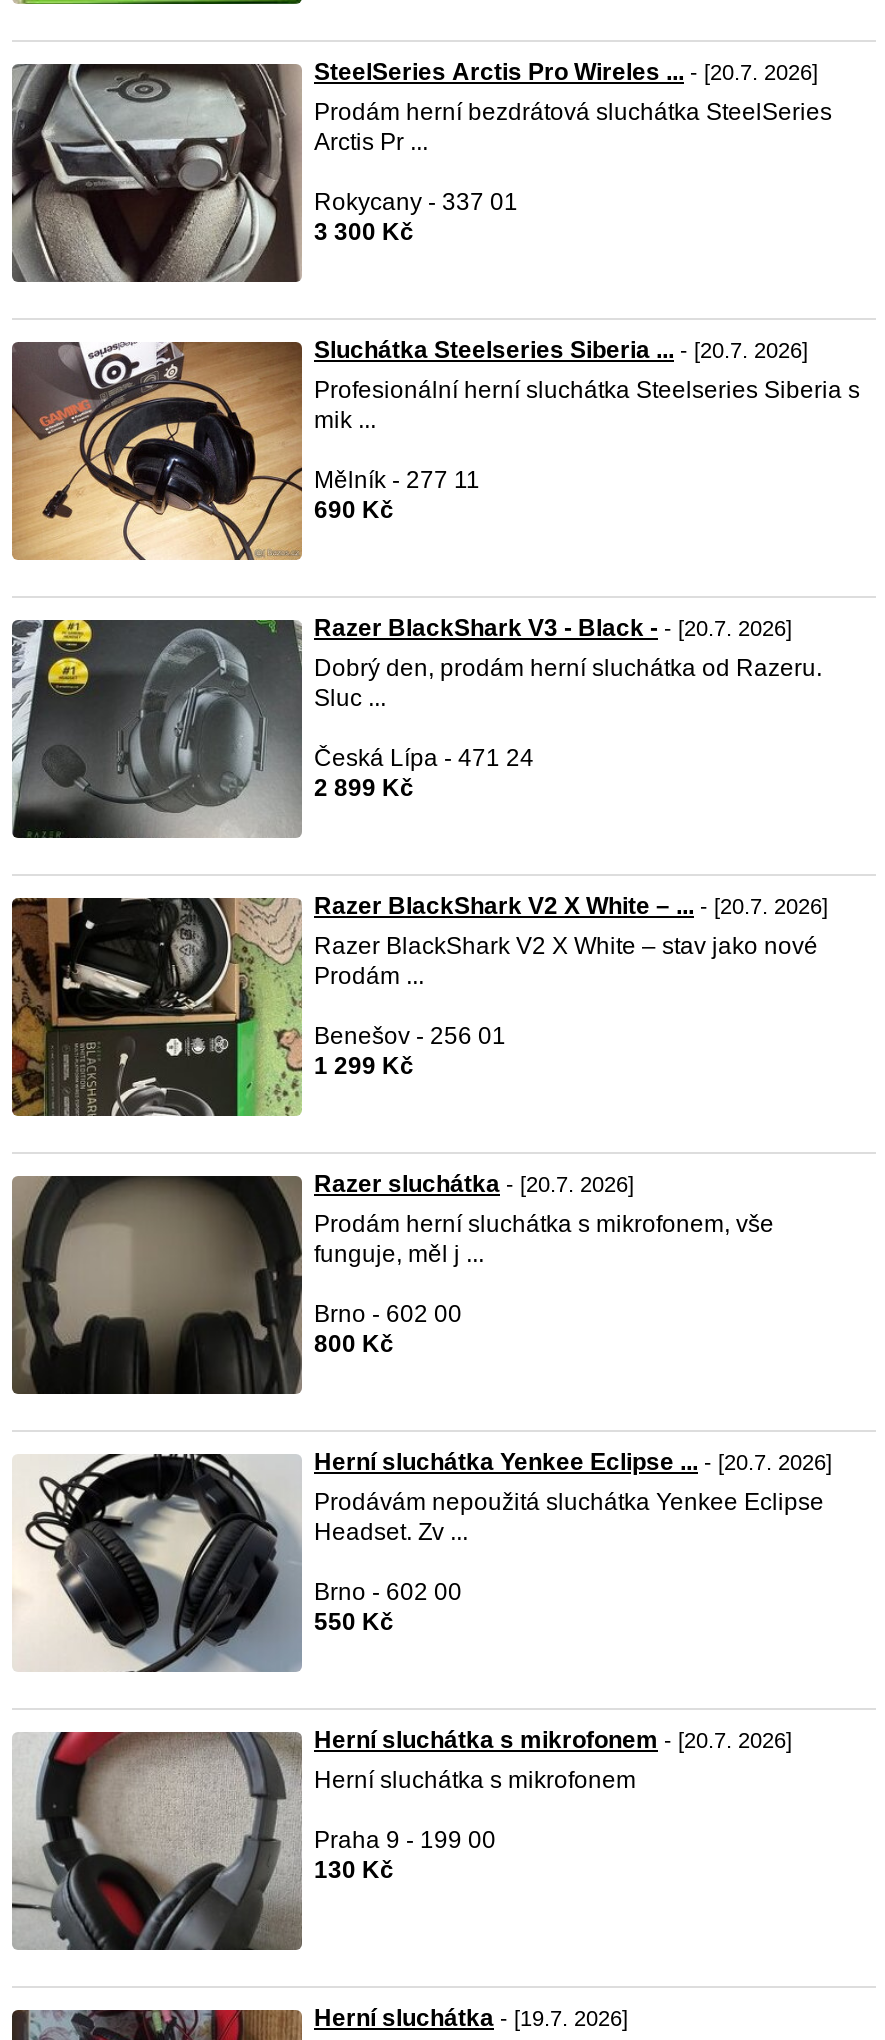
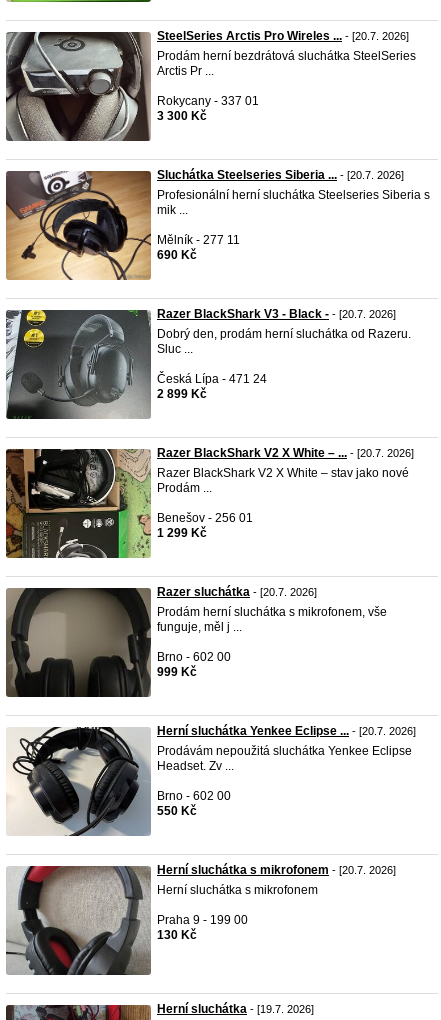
[314,1330,394,1358] 800 Kč -> [157,665,197,679] 999 Kč

